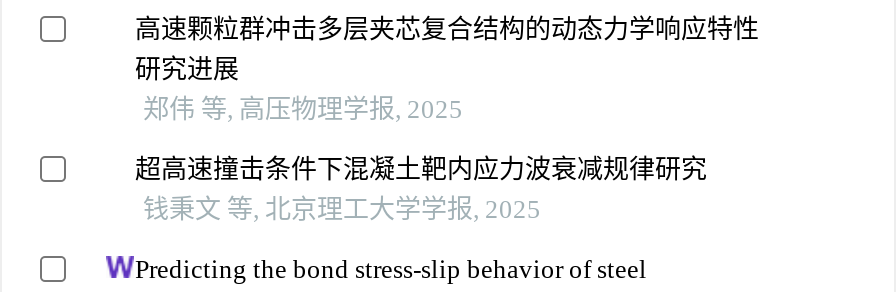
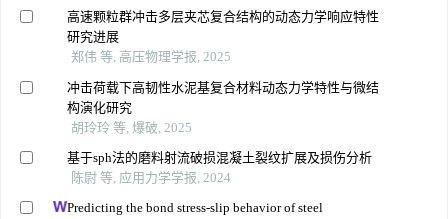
[135,153,707,223] 超高速撞击条件下混凝土靶内应力波衰减规律研究 | 钱秉文 等, 北京理工大学学报, 2025 -> [67,80,379,185] 冲击荷载下高韧性水泥基复合材料动态力学特性与微结 | 构演化研究 | 胡玲玲 等, 爆破, 2025 | 基于sph法的磨料射流破损混凝土裂纹扩展及损伤分析 | 陈尉 等, 应用力学学报, 2024

